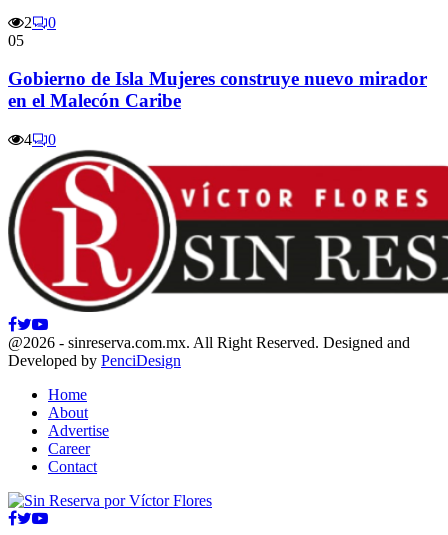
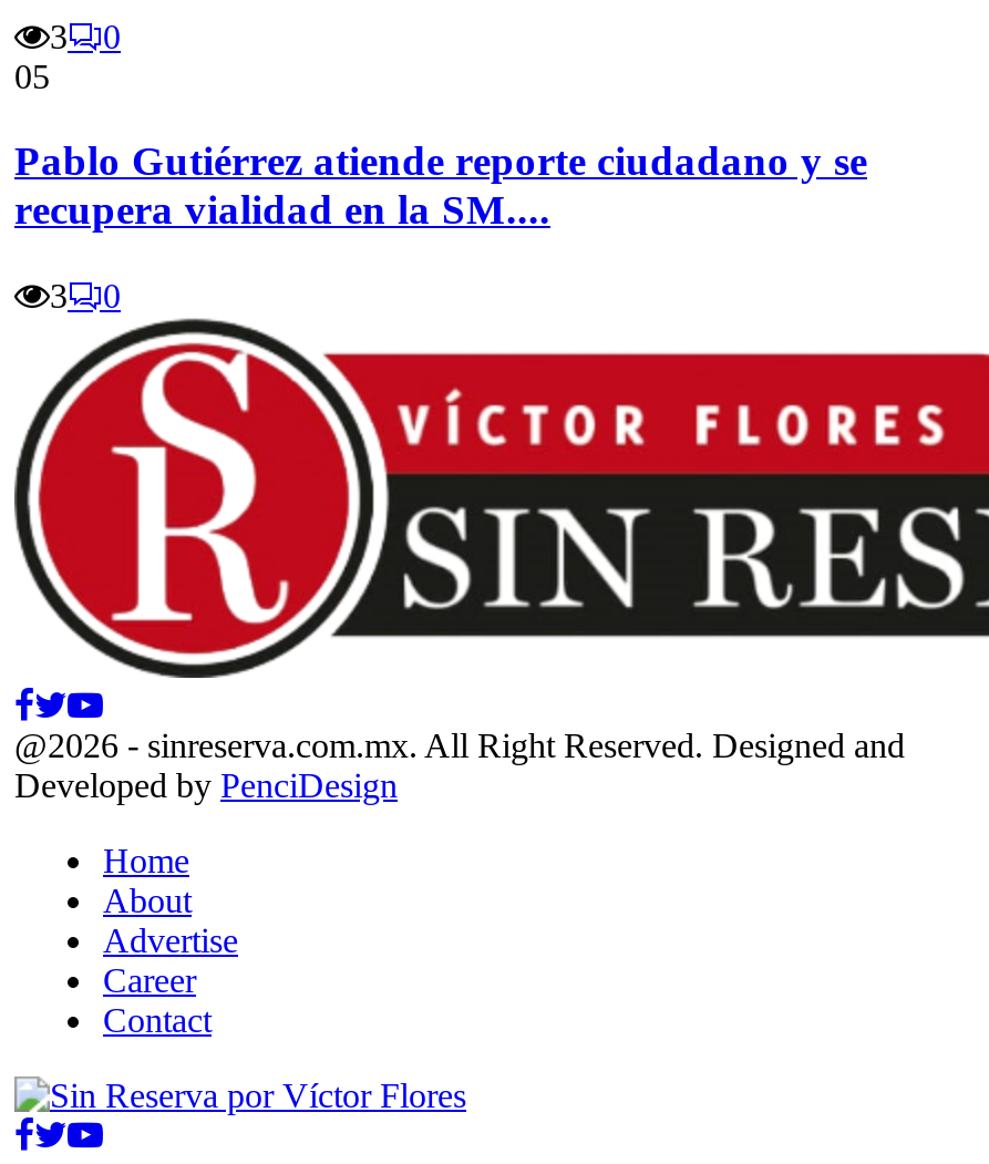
[24,14,32,31] 2 -> [50,17,68,54] 3
[8,68,427,111] Gobierno de Isla Mujeres construye nuevo mirador | en el Malecón Caribe -> [14,138,867,233] Pablo Gutiérrez atiende reporte ciudadano y se | recupera vialidad en la SM....
[24,131,32,148] 4 -> [50,277,68,315] 3

